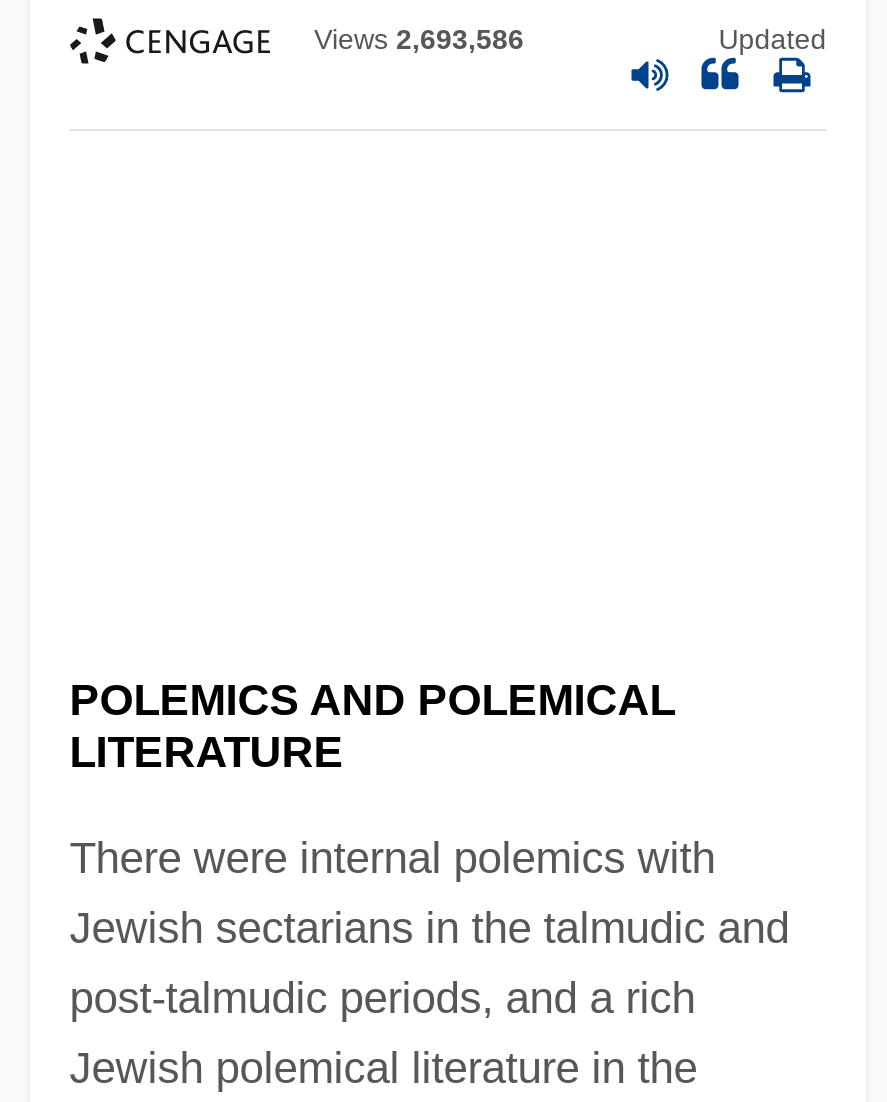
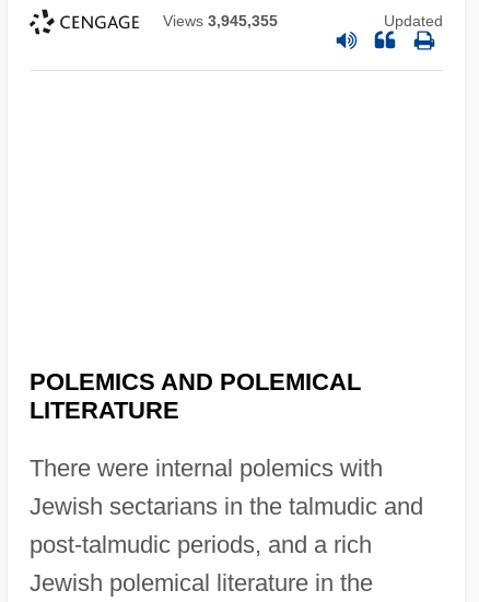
[314,24,524,56] Views 2,693,586 -> [163,13,278,30] Views 3,945,355

